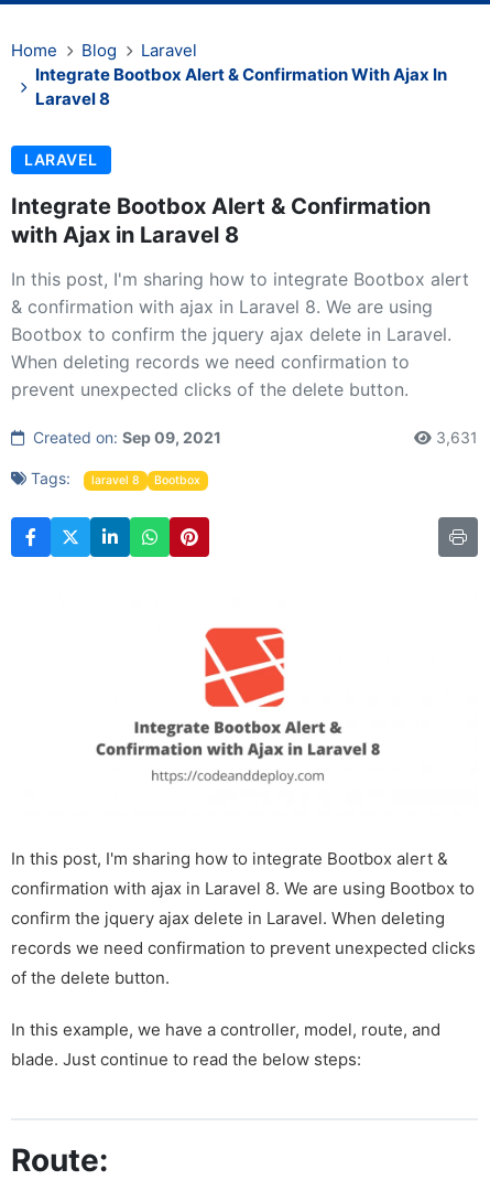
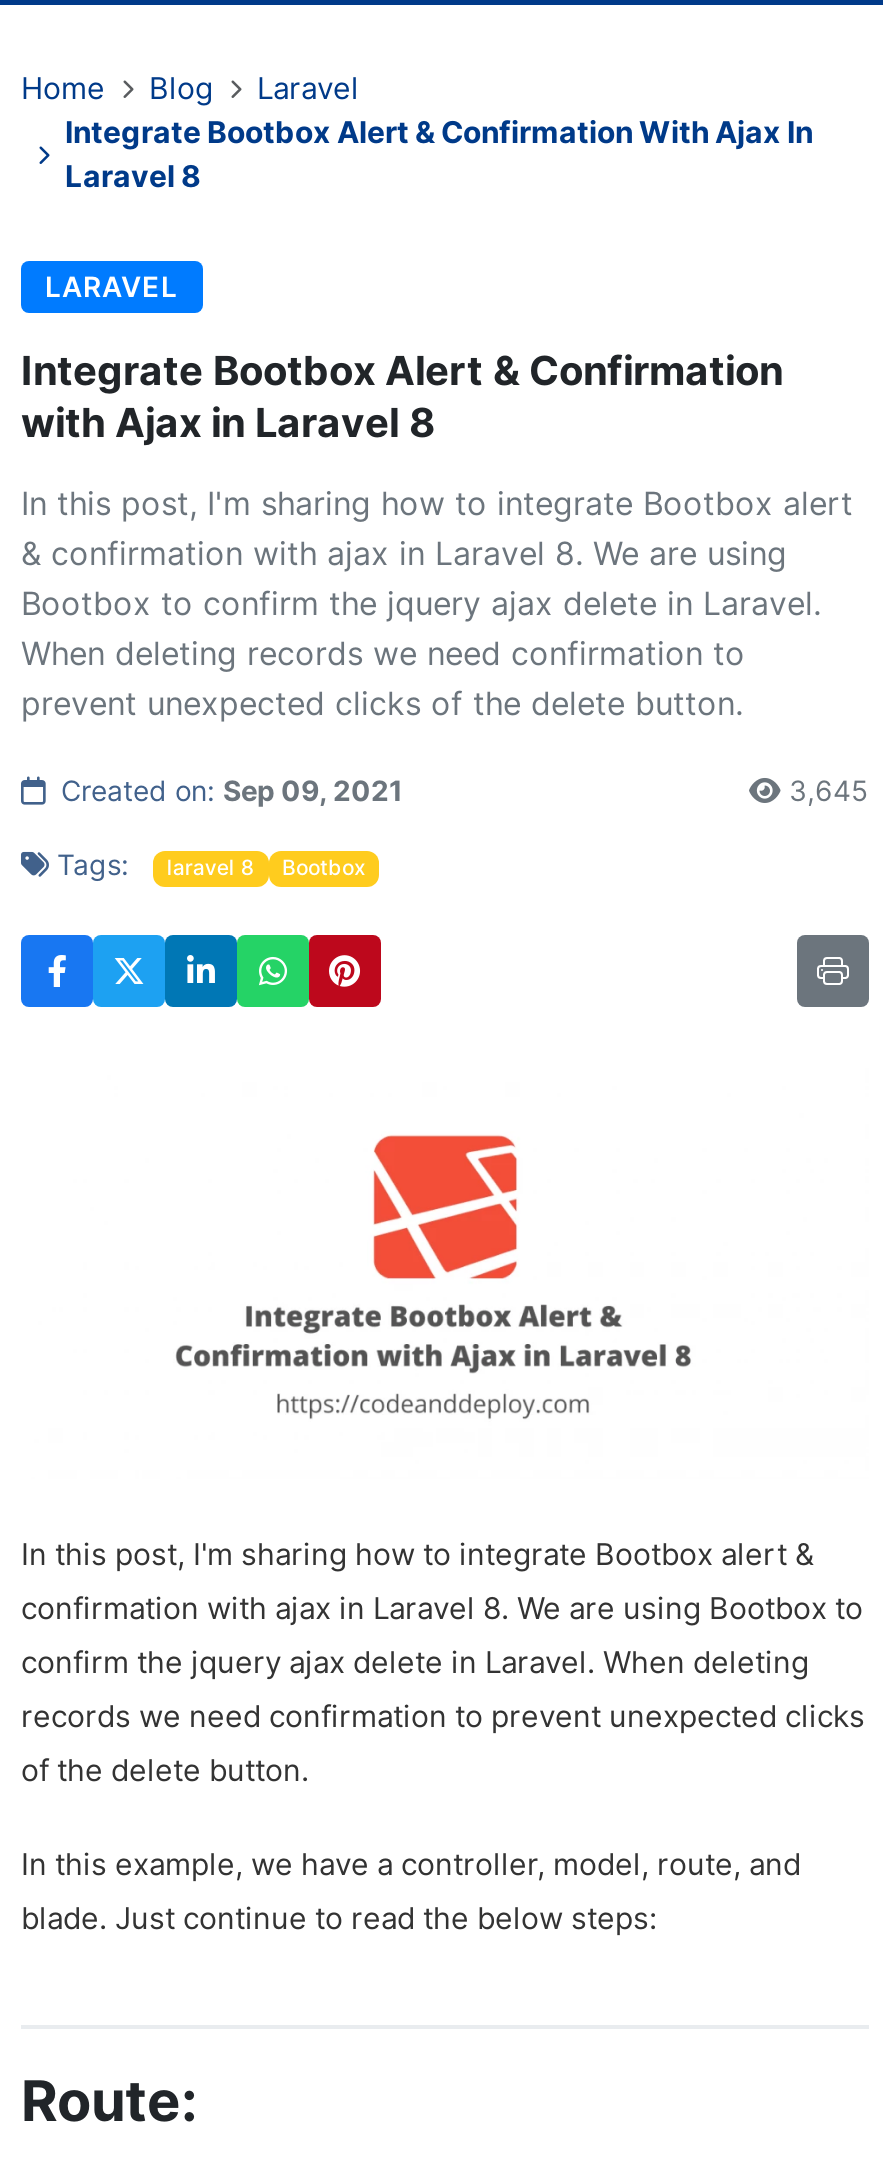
[436,428,478,447] 3,631 -> [789,773,869,807] 3,645

